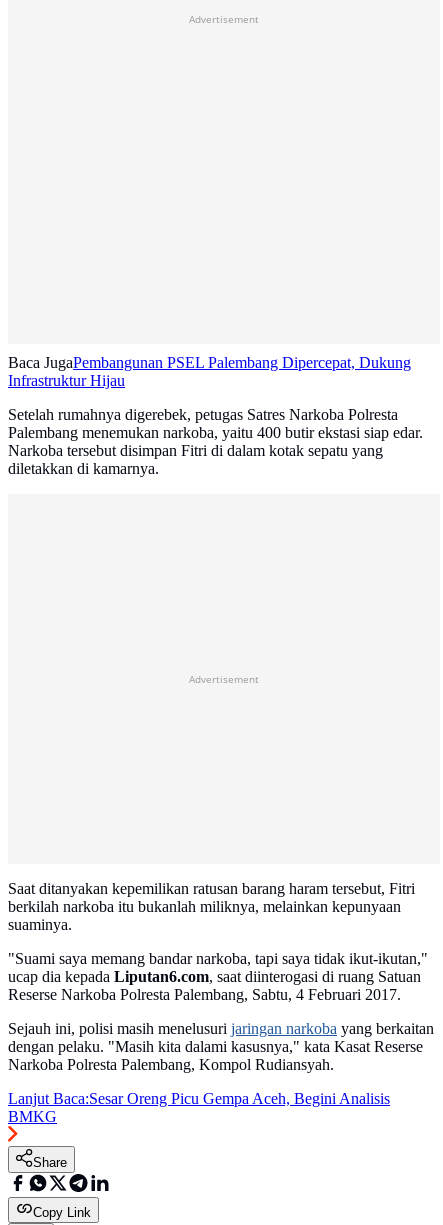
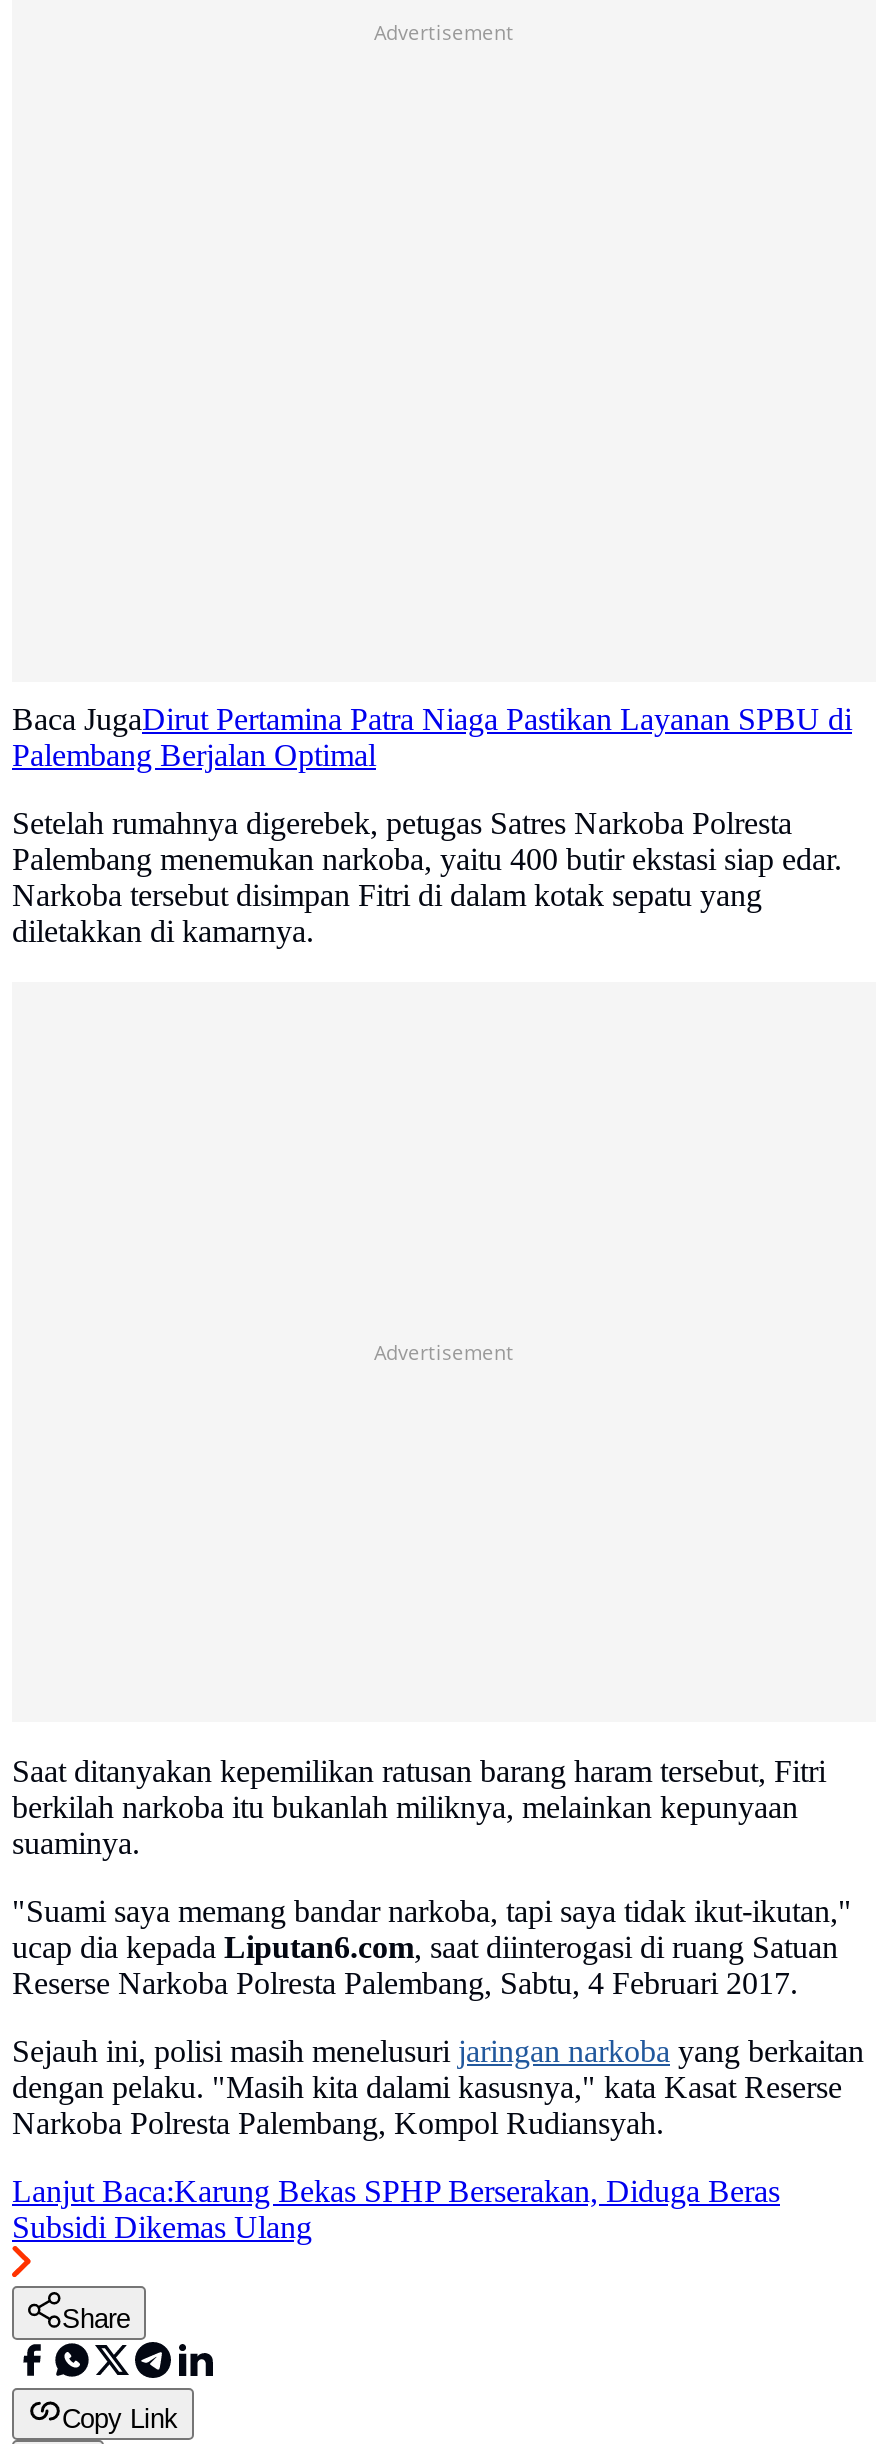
[8,354,411,389] Baca JugaPembangunan PSEL Palembang Dipercepat, Dukung | Infrastruktur Hijau -> [12,703,852,773] Baca JugaDirut Pertamina Patra Niaga Pastikan Layanan SPBU di | Palembang Berjalan Optimal
[8,1090,390,1125] Lanjut Baca:Sesar Oreng Picu Gempa Aceh, Begini Analisis | BMKG -> [12,2175,780,2245] Lanjut Baca:Karung Bekas SPHP Berserakan, Diduga Beras | Subsidi Dikemas Ulang

